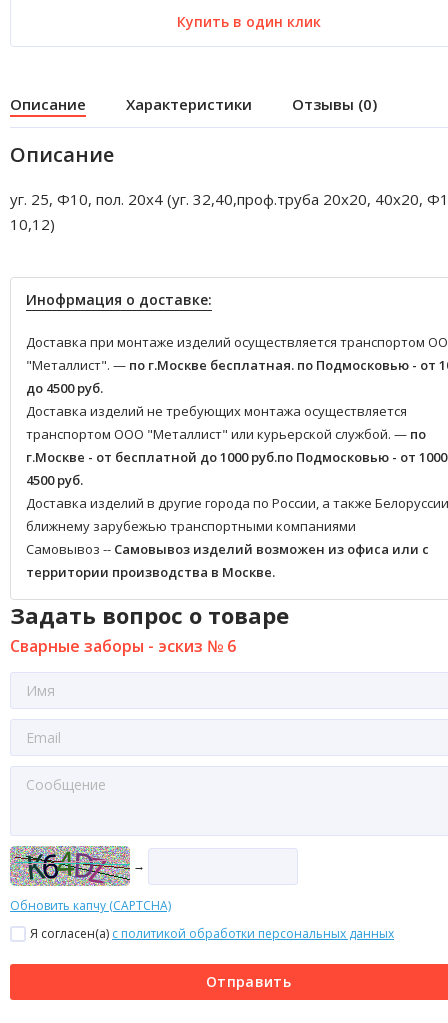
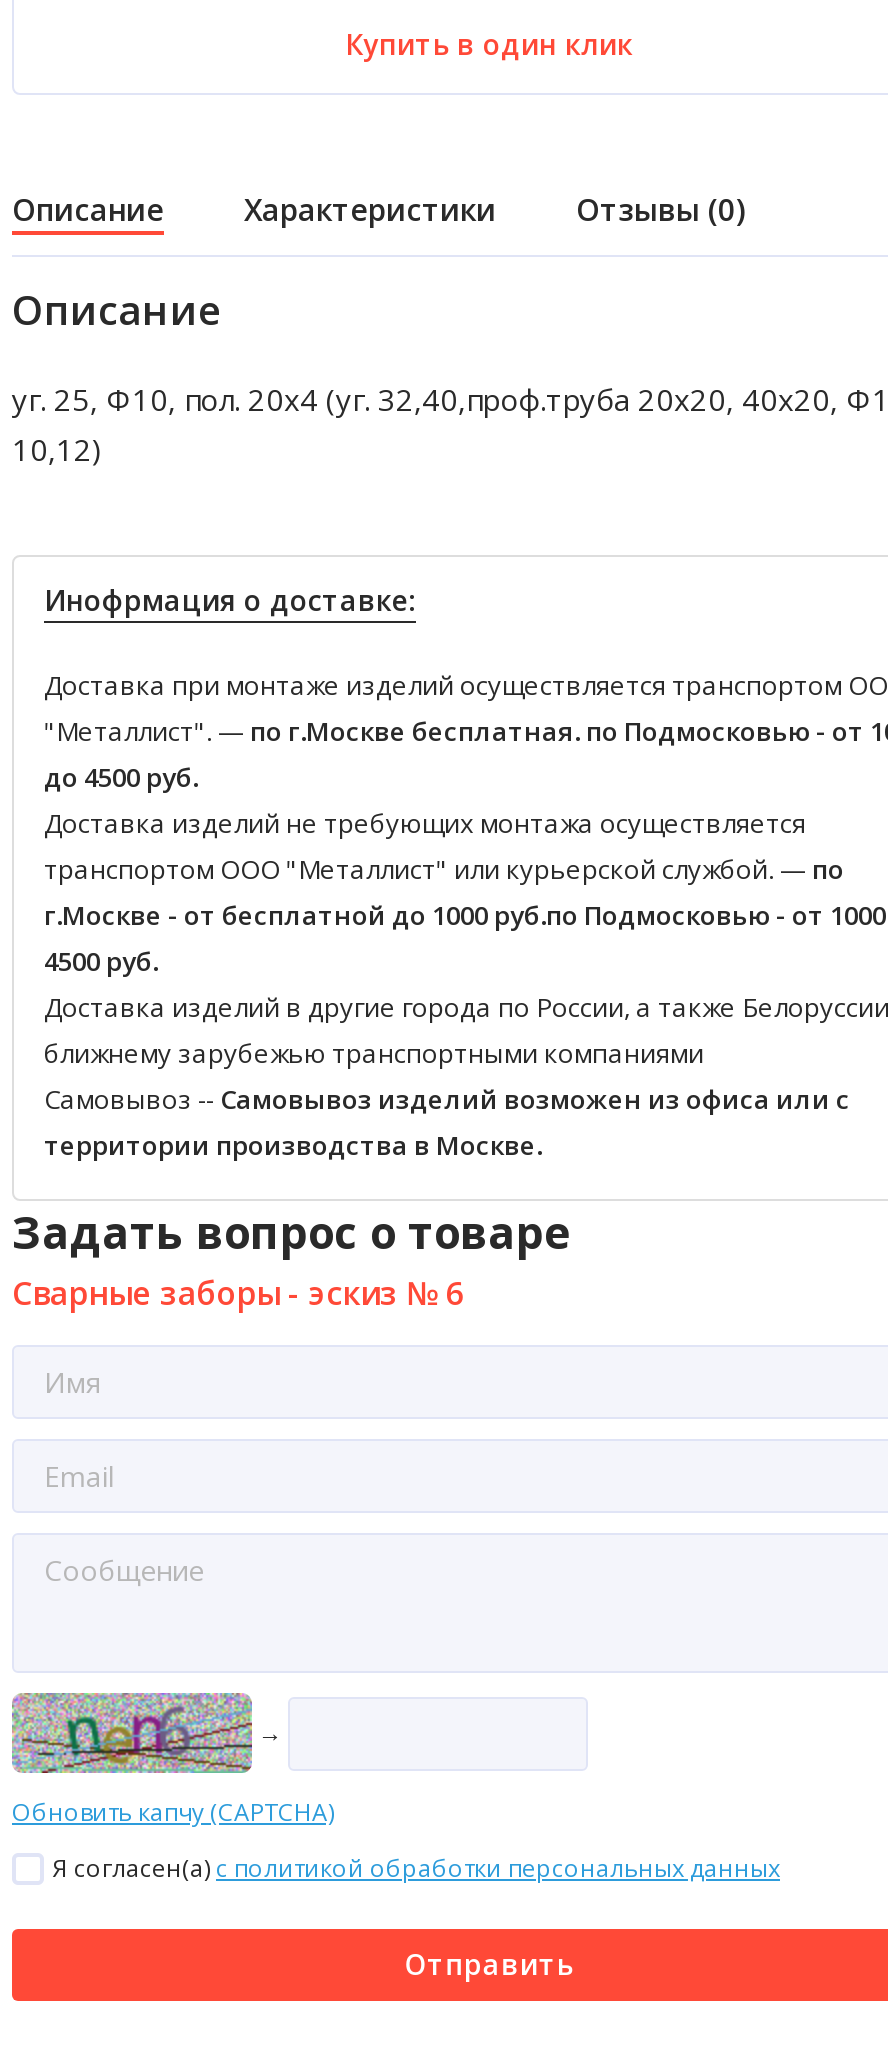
[11,846,130,887] [image] -> [12,1693,252,1775] [image]

